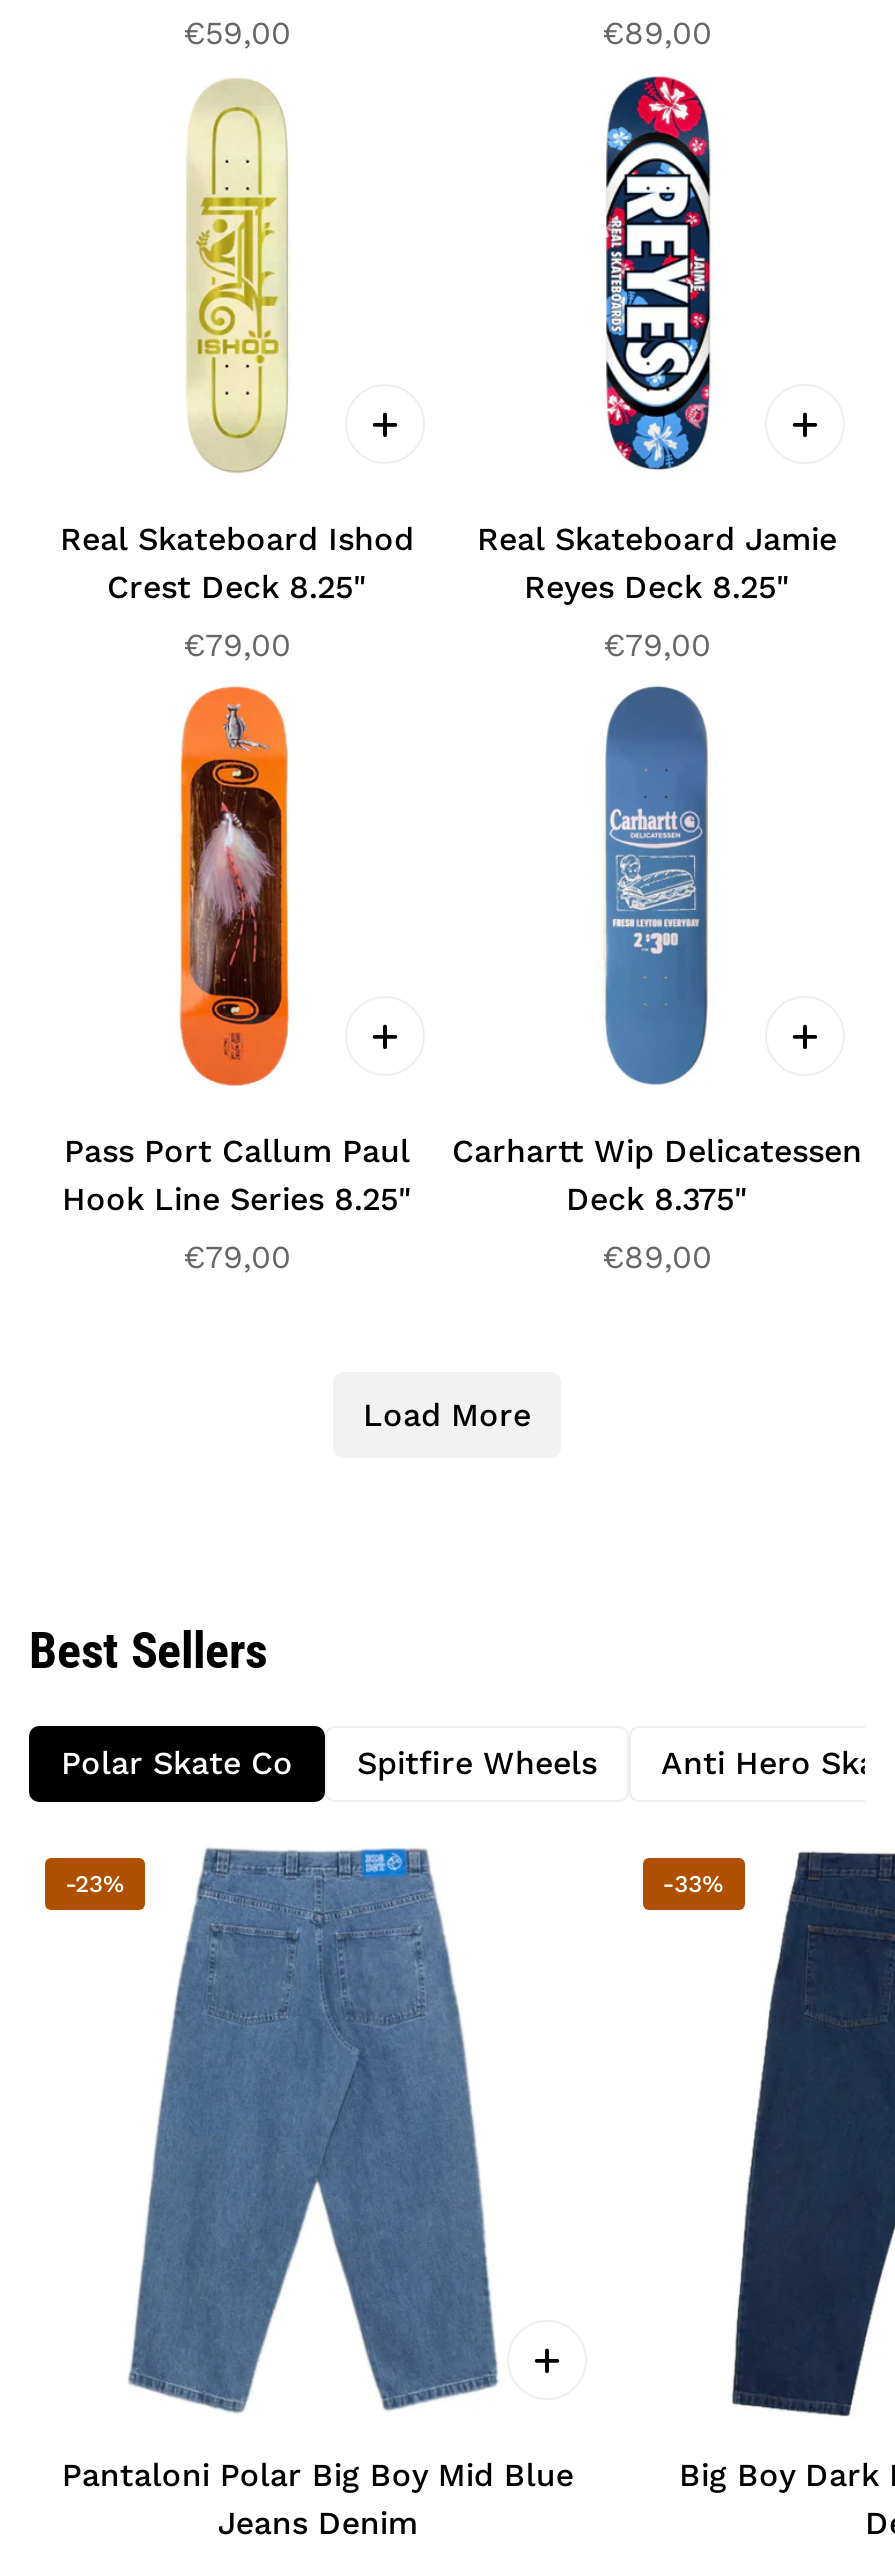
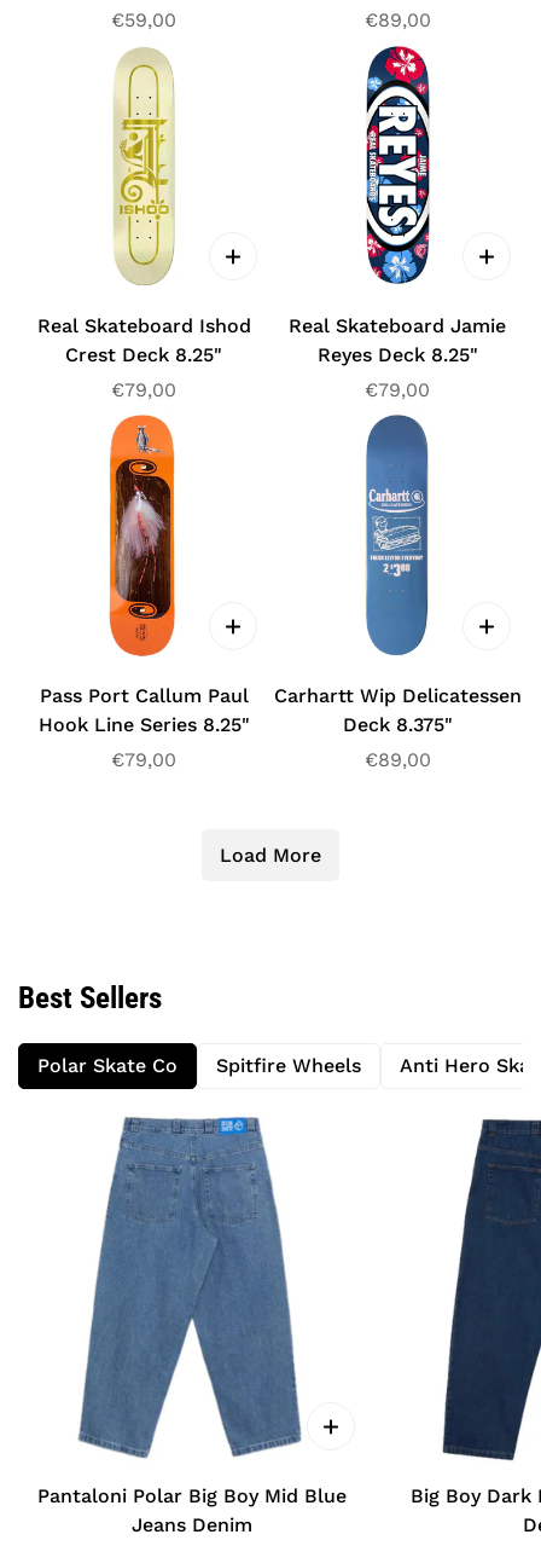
[65,1871,125,1899] -23% -> none
[662,1871,724,1899] -33% -> none

